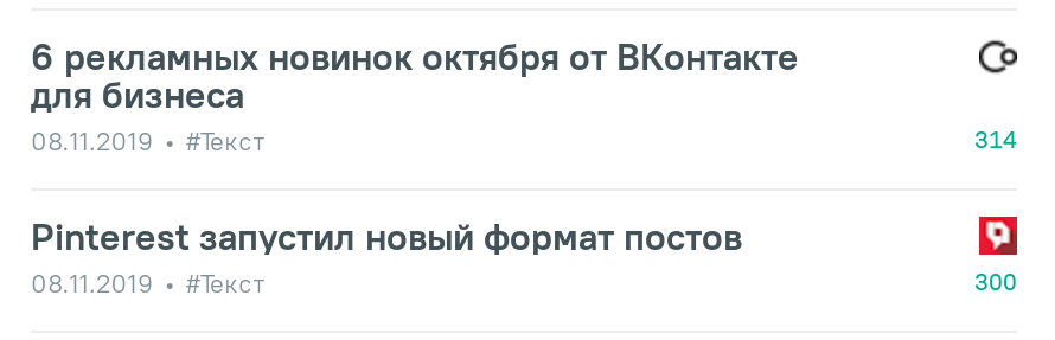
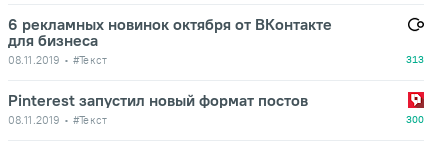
[974,124,1017,155] 314 -> [406,53,424,66] 313

